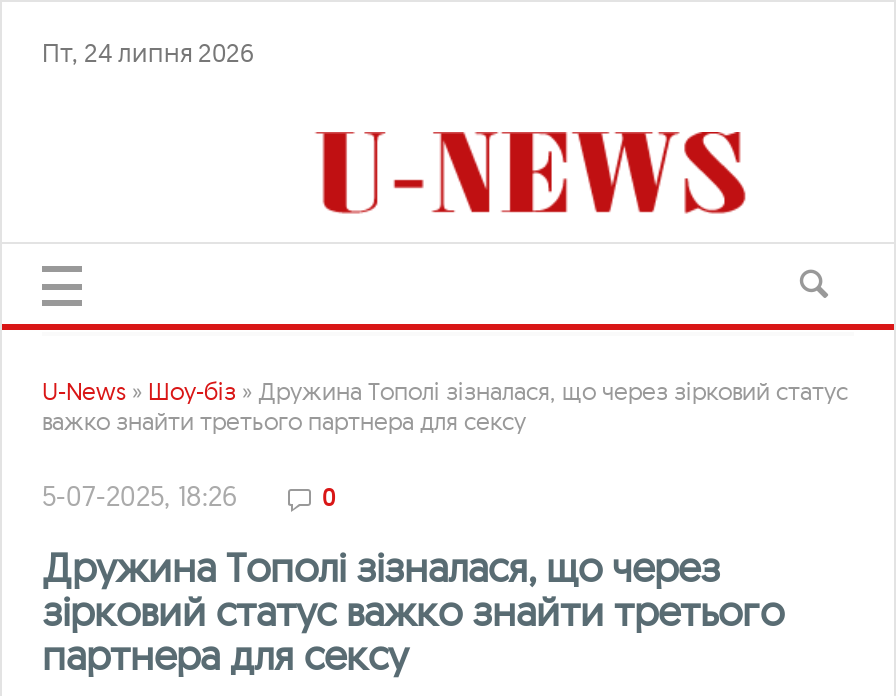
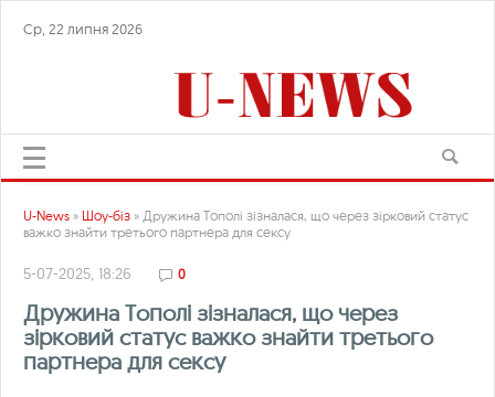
[42,36,254,68] Пт, 24 липня 2026 -> [23,20,143,37] Ср, 22 липня 2026

